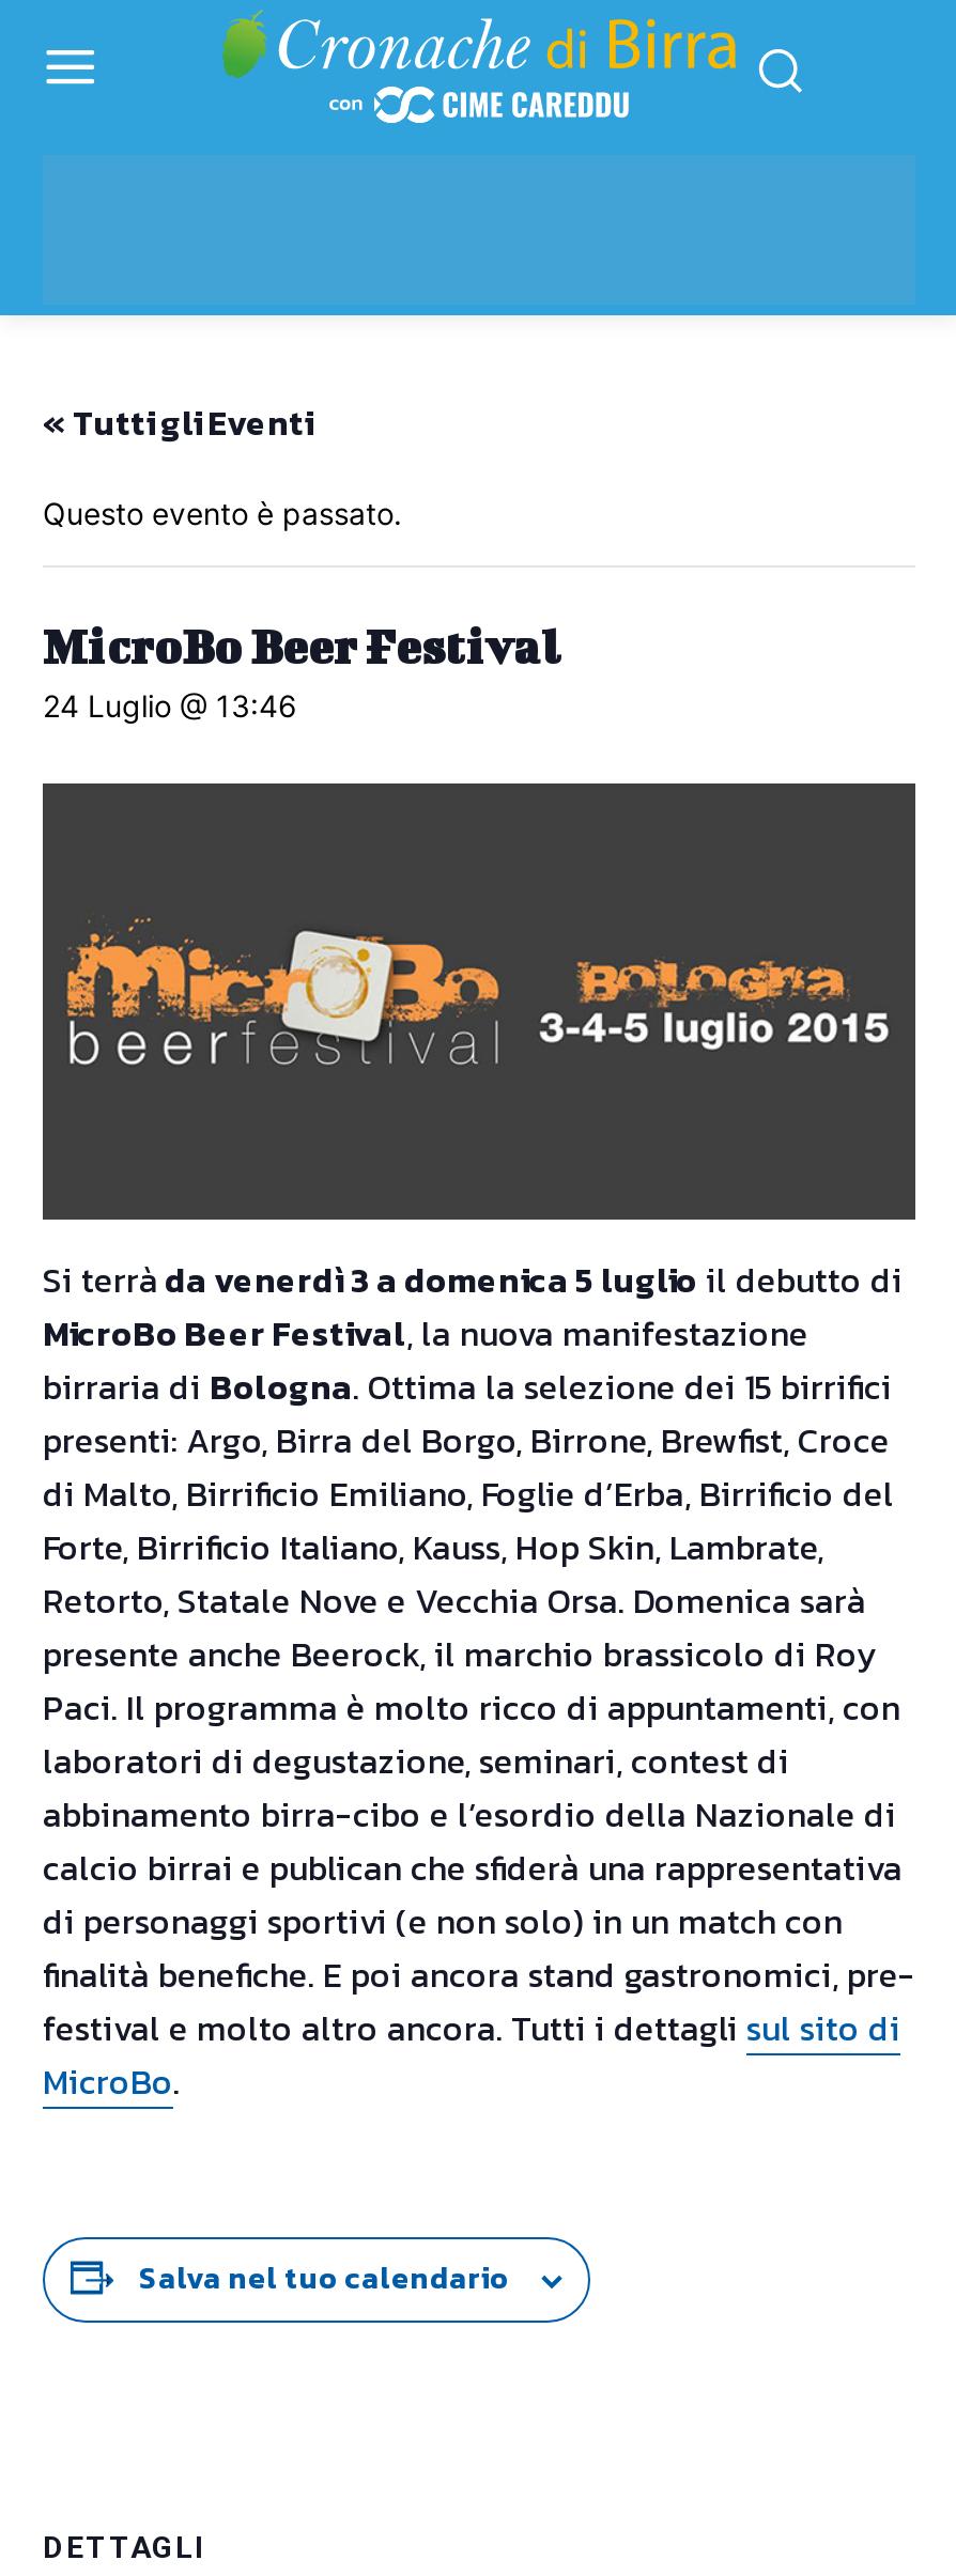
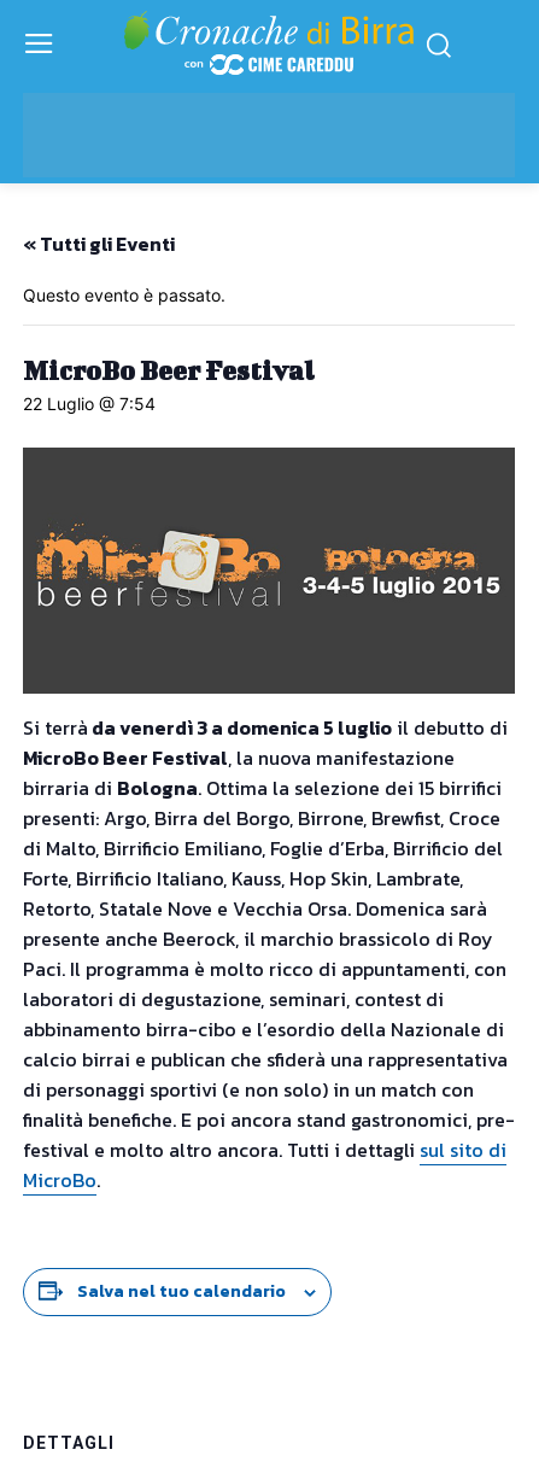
[43,687,297,723] 24 Luglio @ 13:46 -> [23,393,156,414] 22 Luglio @ 7:54

